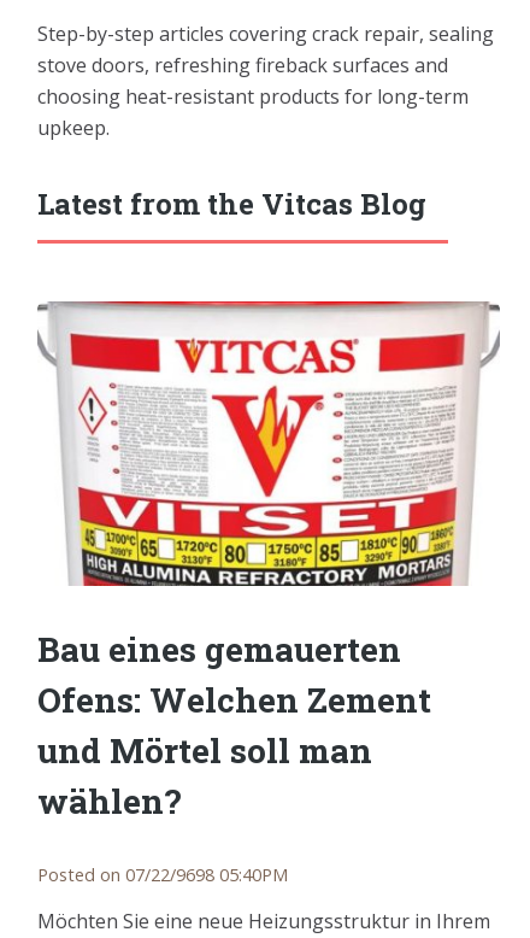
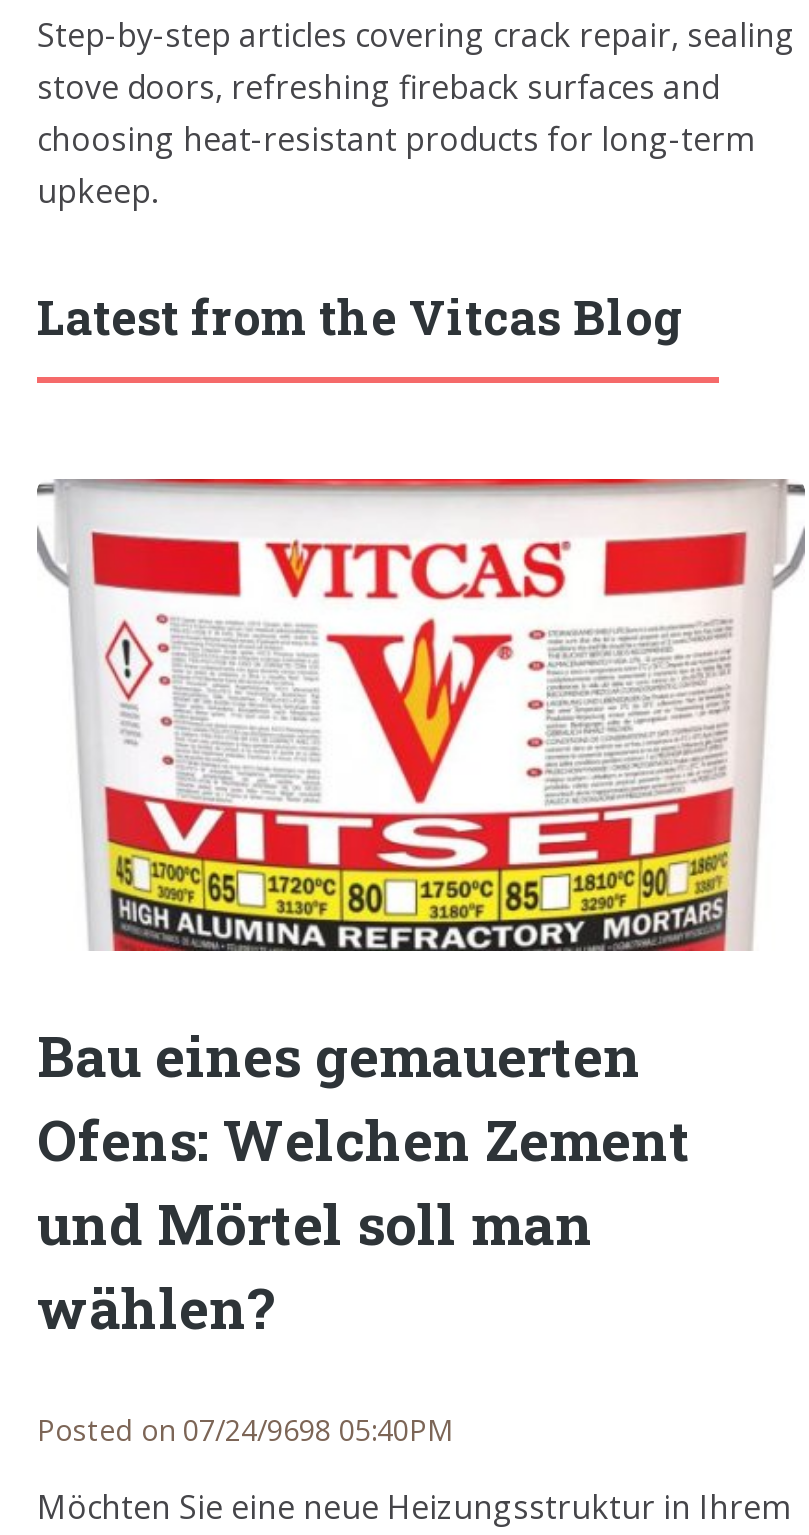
[37,863,288,886] Posted on 07/22/9698 05:40PM -> [37,1411,453,1449] Posted on 07/24/9698 05:40PM

